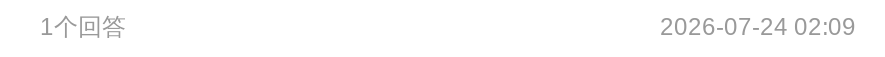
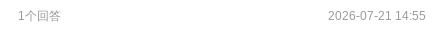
[660,13,856,41] 2026-07-24 02:09 -> [328,9,426,23] 2026-07-21 14:55

